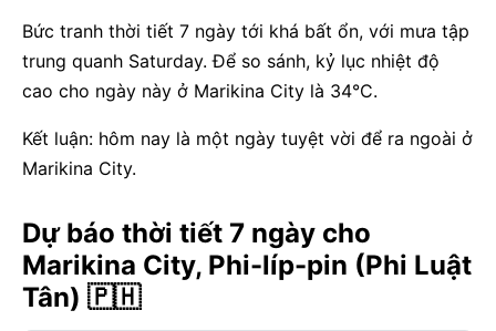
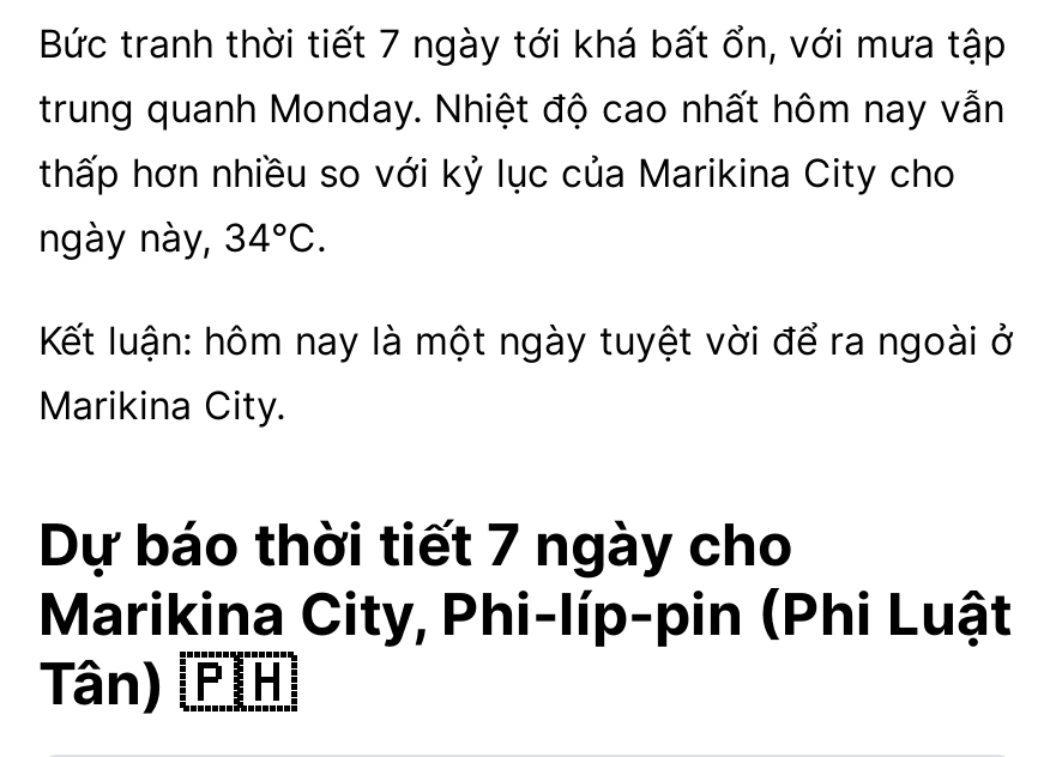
[22,50,440,102] trung quanh Saturday. Để so sánh, kỷ lục nhiệt độ | cao cho ngày này ở Marikina City là 34°C. -> [38,84,1004,261] trung quanh Monday. Nhiệt độ cao nhất hôm nay vẫn | thấp hơn nhiều so với kỷ lục của Marikina City cho | ngày này, 34°C.

